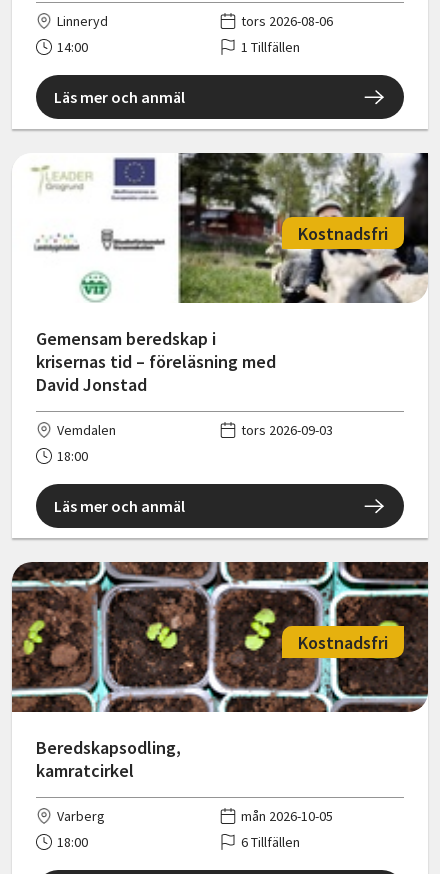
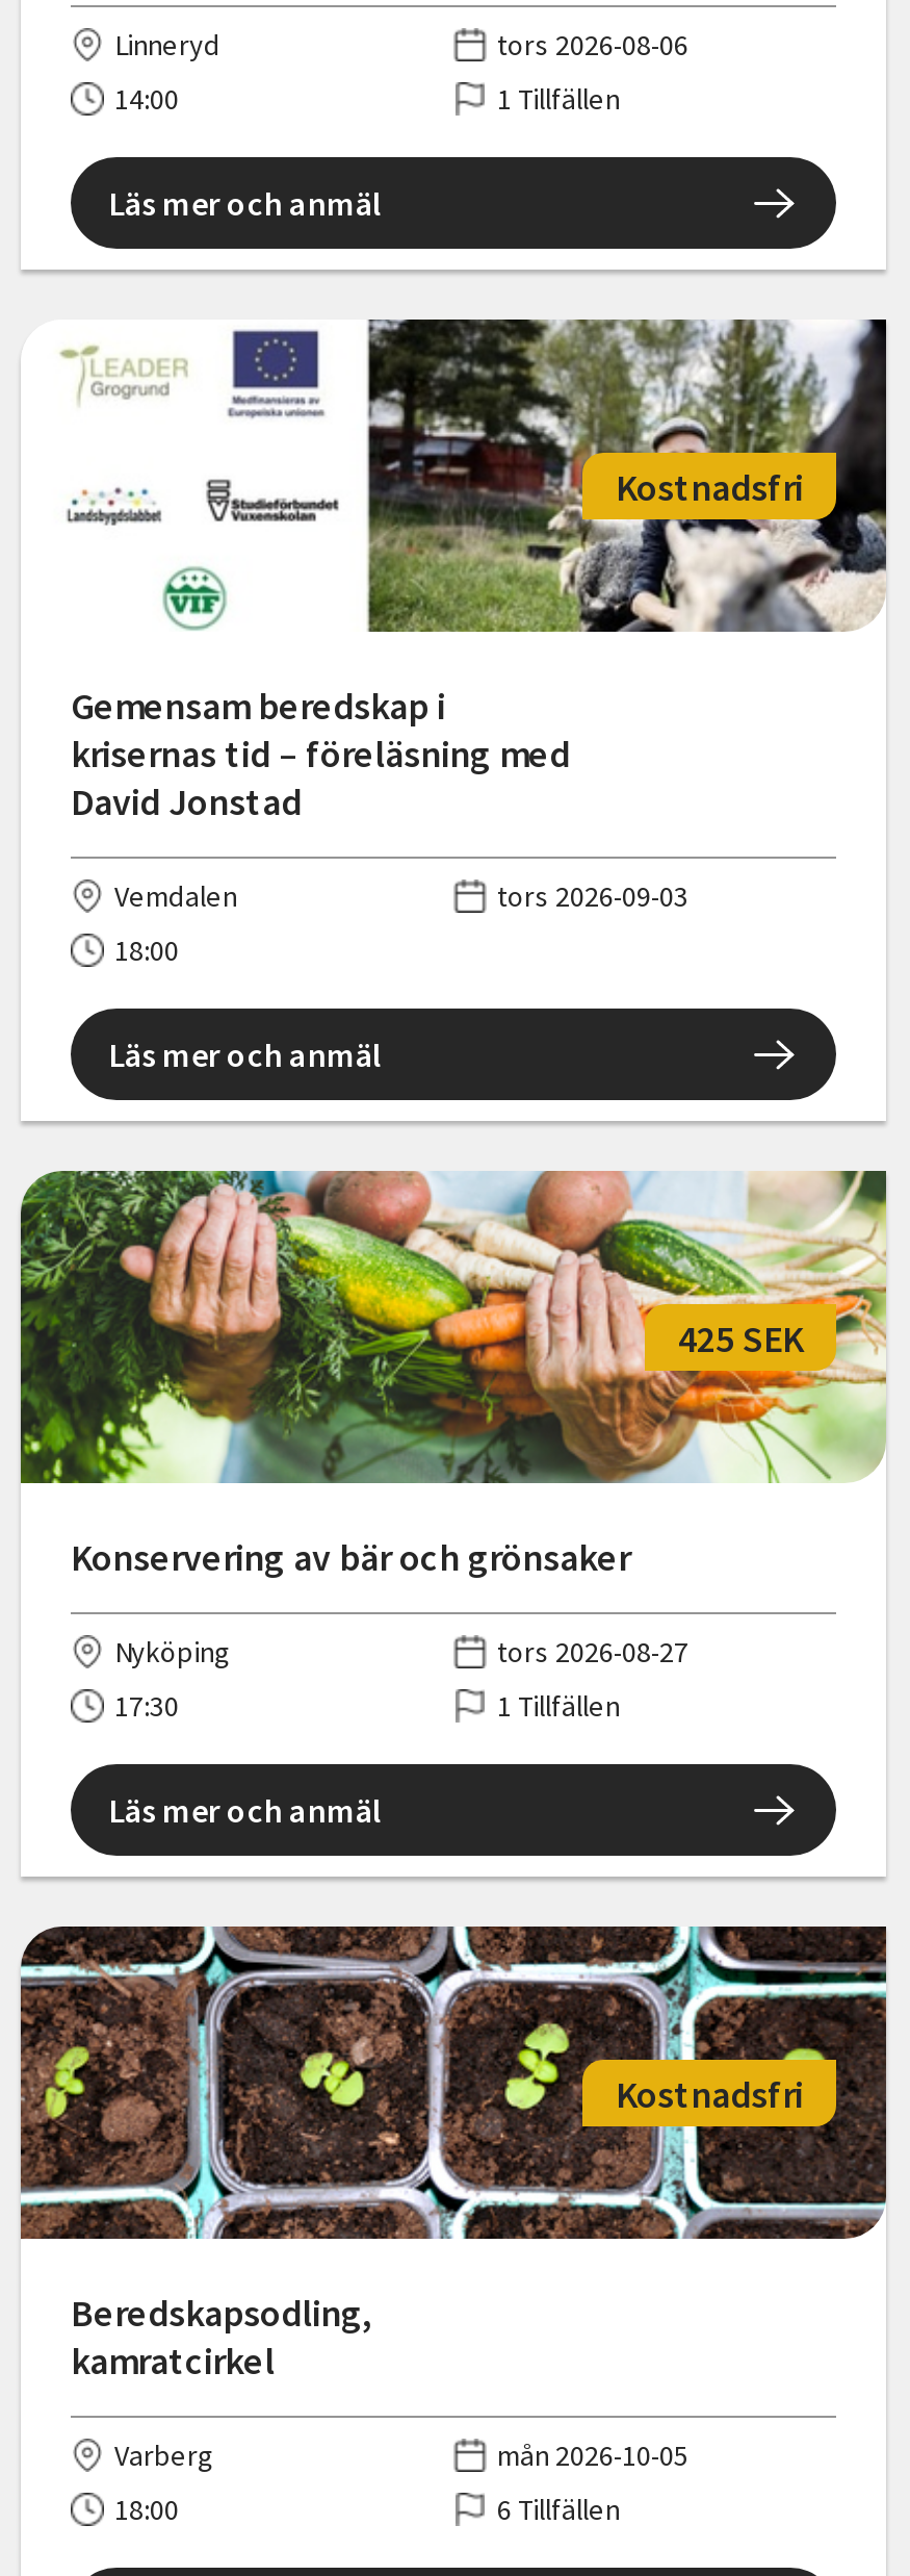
none -> [19,1169,888,1485] [image] | 425 SEK
none -> [71,1534,630,1582] Konservering av bär och grönsaker
none -> [108,1634,688,1831] Nyköping | tors 2026-08-27 | 17:30 | 1 Tillfällen | Läs mer och anmäl

